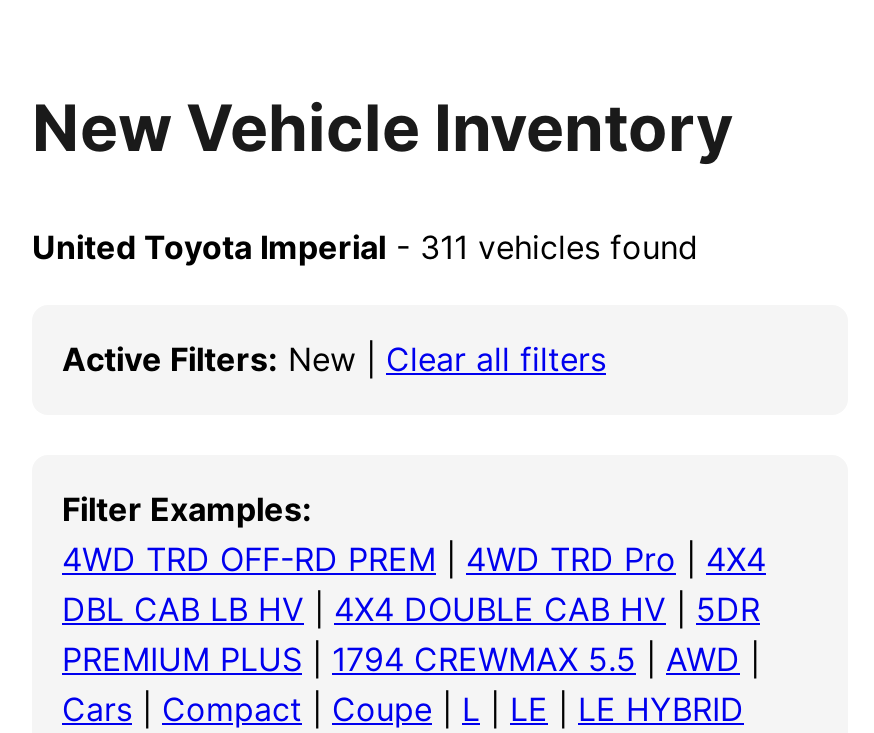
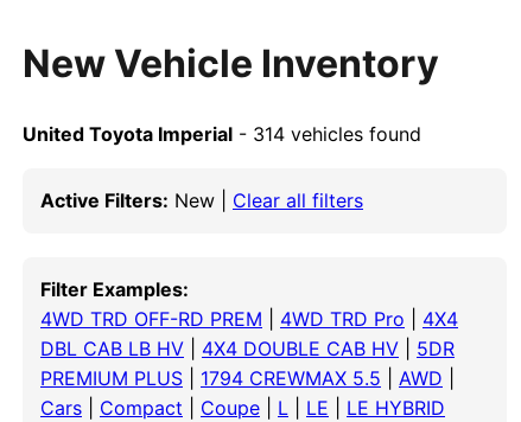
[32,227,698,267] United Toyota Imperial - 311 vehicles found -> [23,122,421,146] United Toyota Imperial - 314 vehicles found

